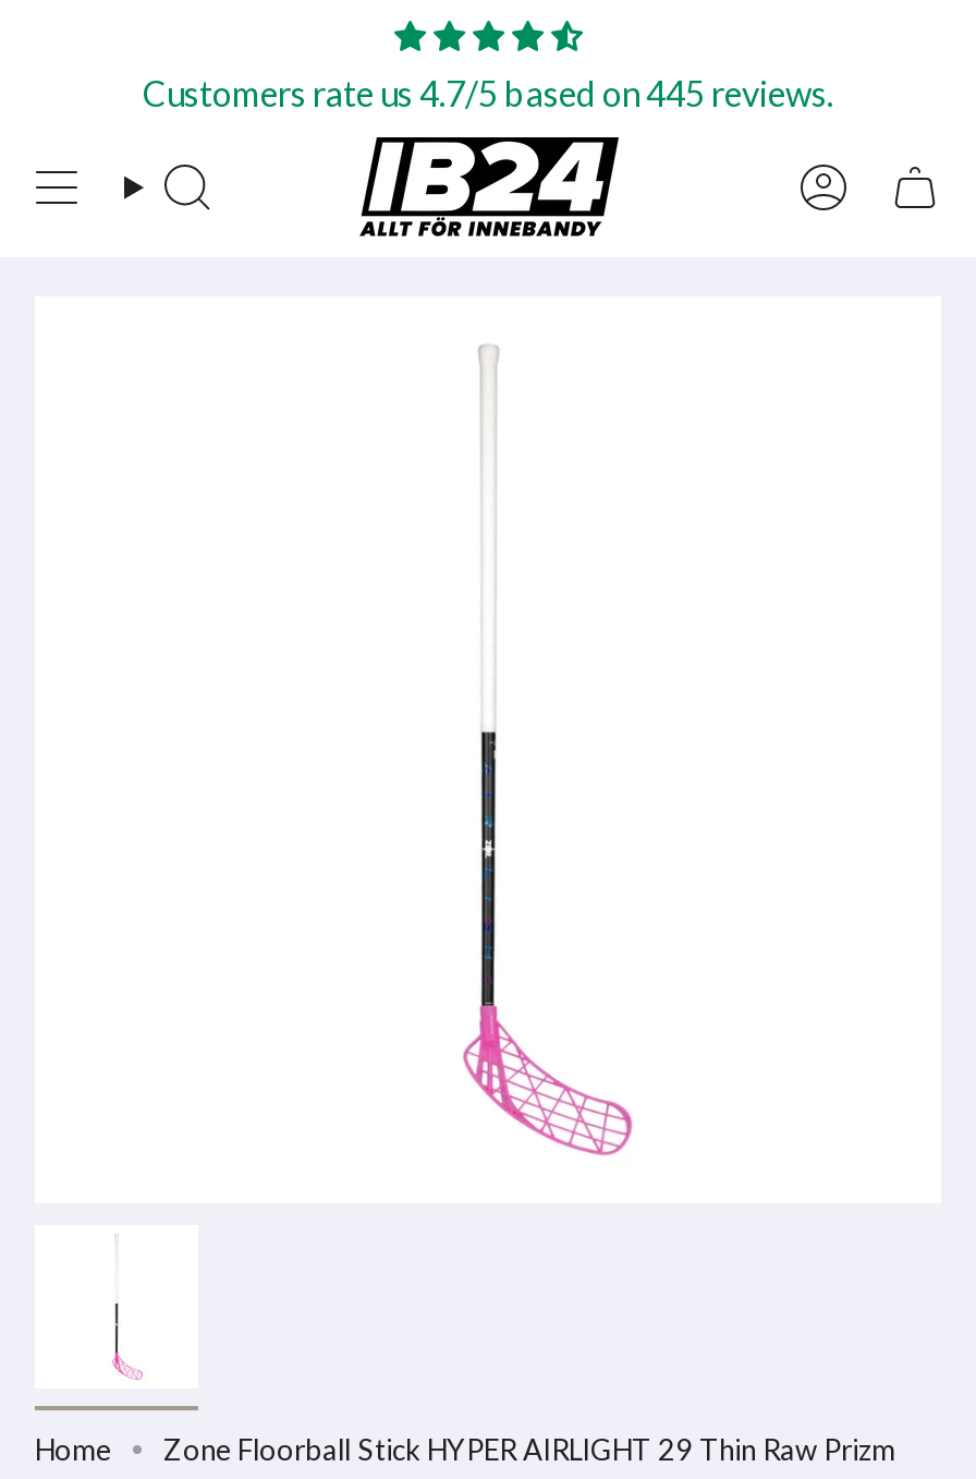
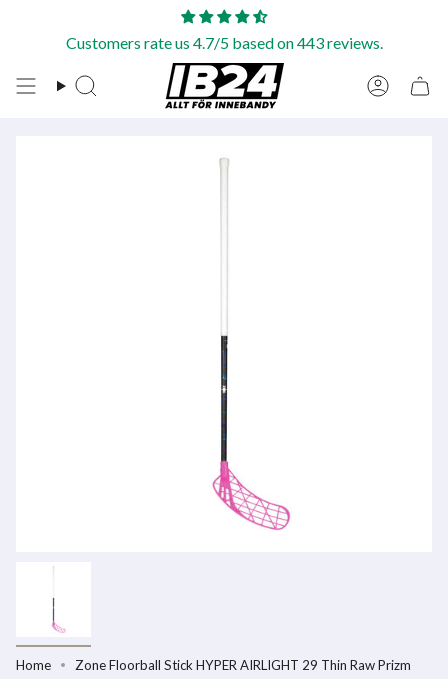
[143,72,833,113] Customers rate us 4.7/5 based on 445 reviews. -> [65,33,382,52] Customers rate us 4.7/5 based on 443 reviews.

